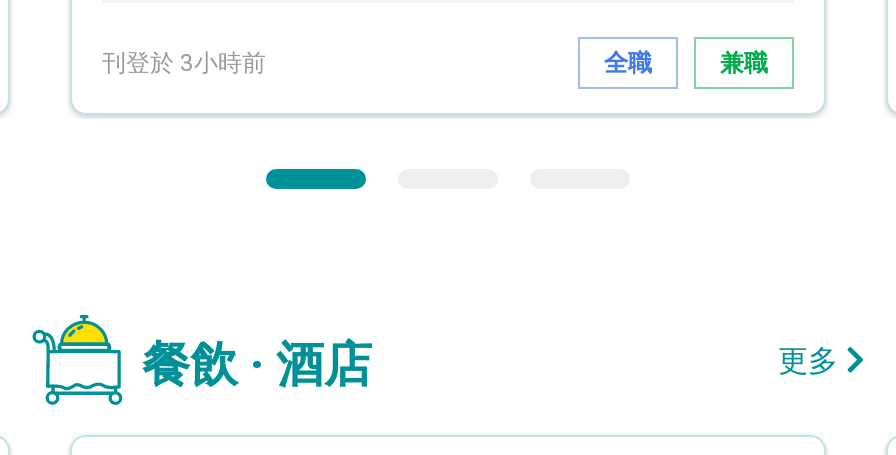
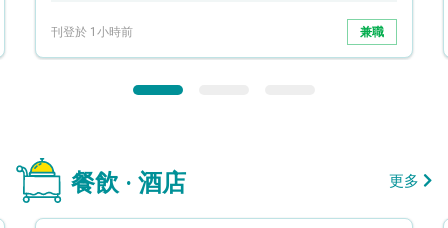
[102,48,652,76] 刊登於 3小時前 | 全職 -> [51,24,133,38] 刊登於 1小時前

